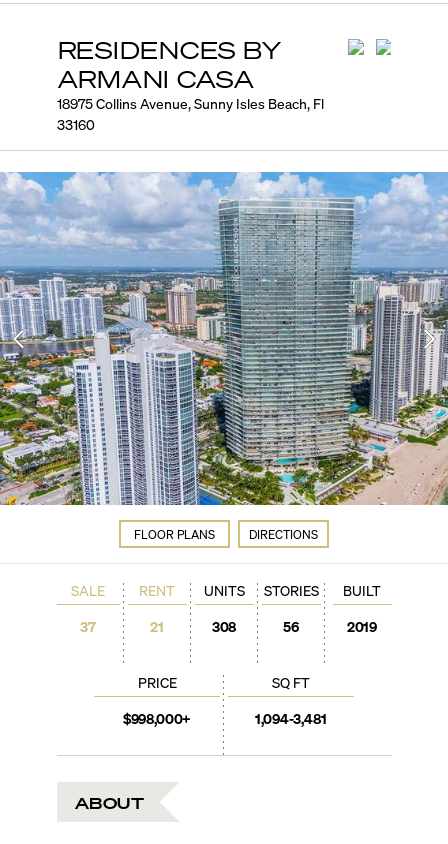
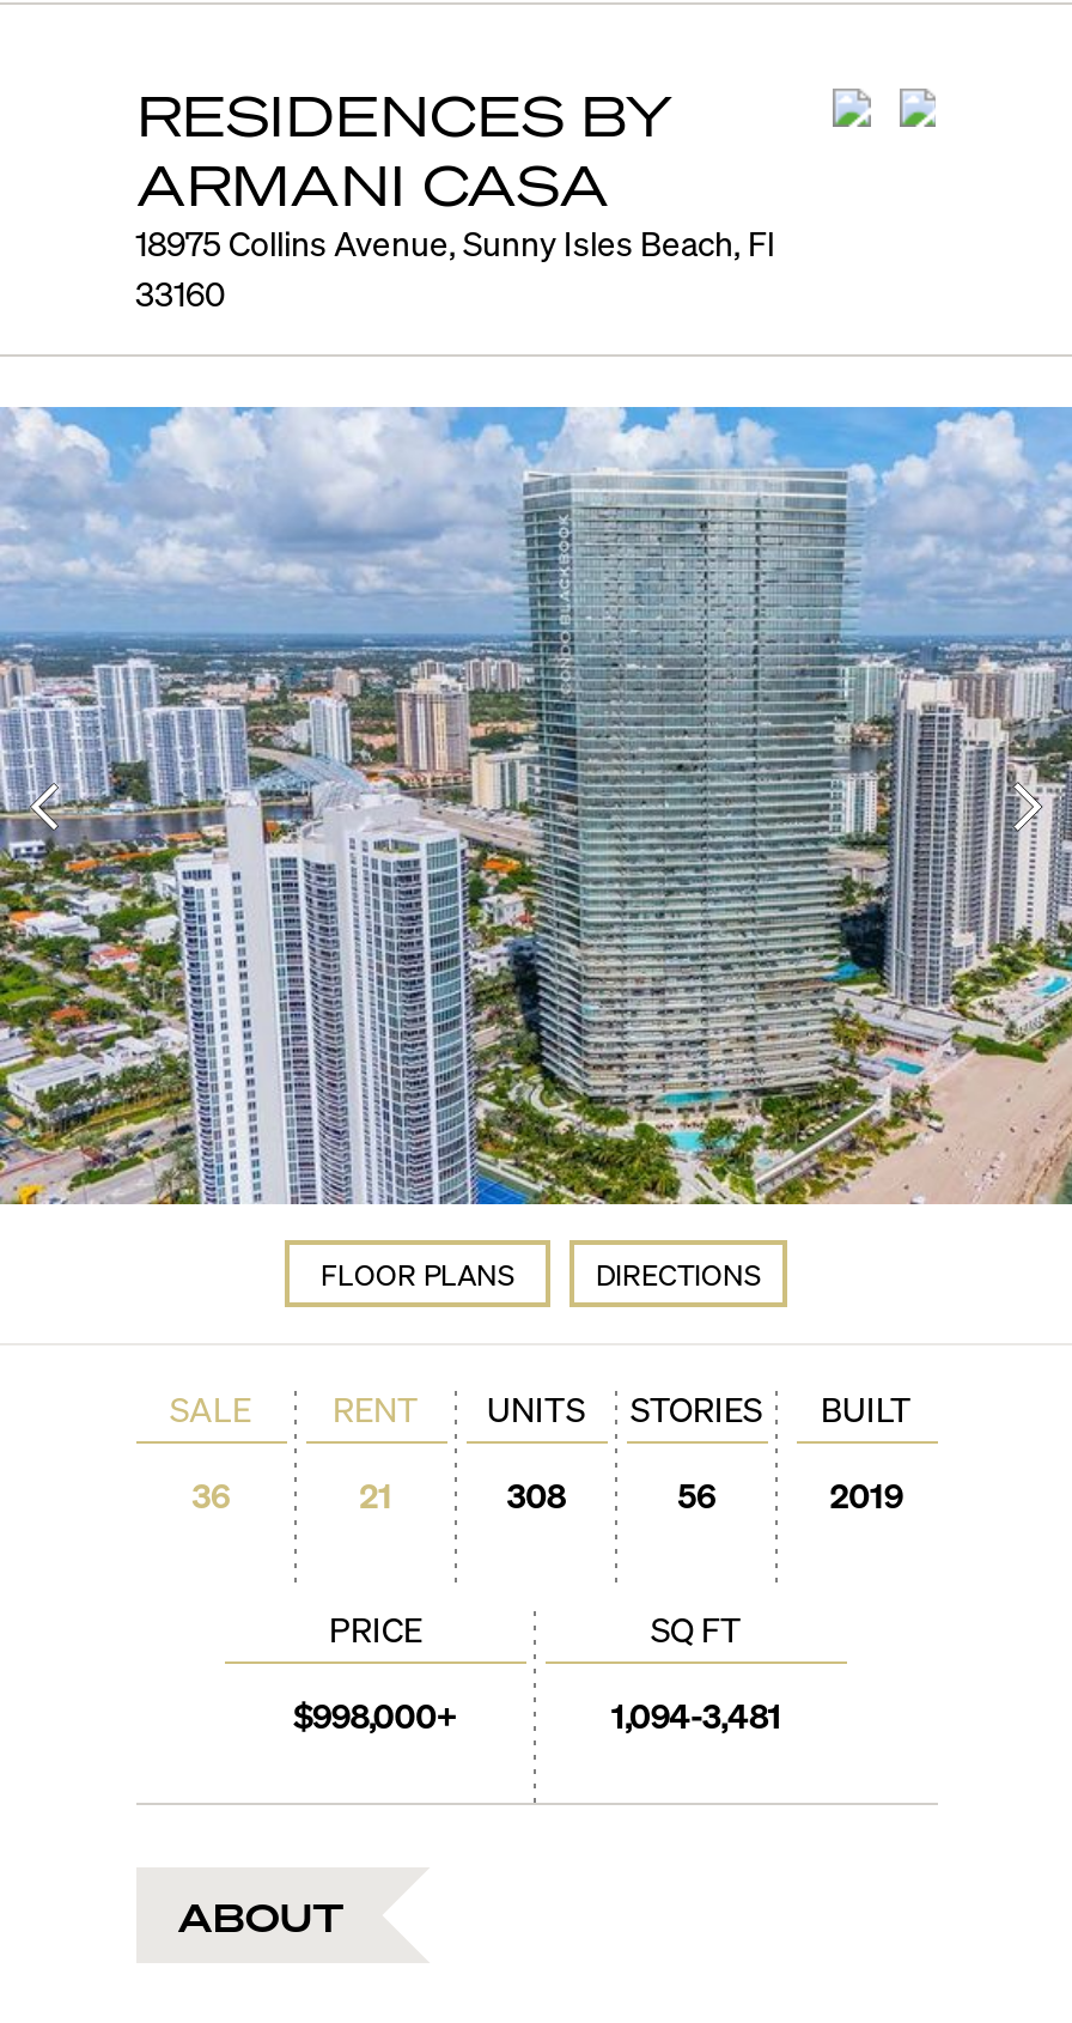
[80,617,96,635] 37 -> [192,1472,229,1515] 36

